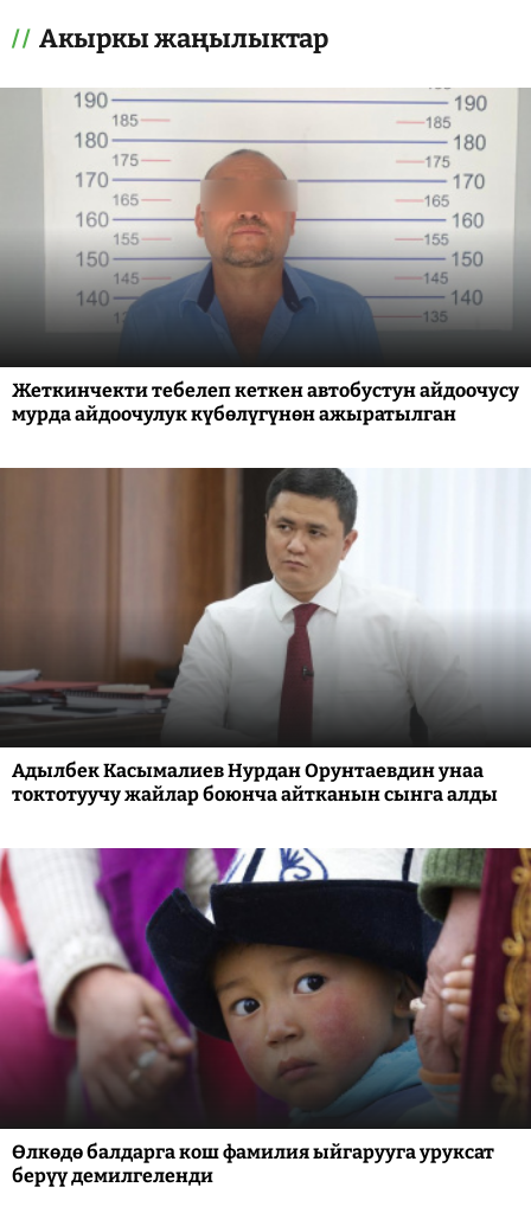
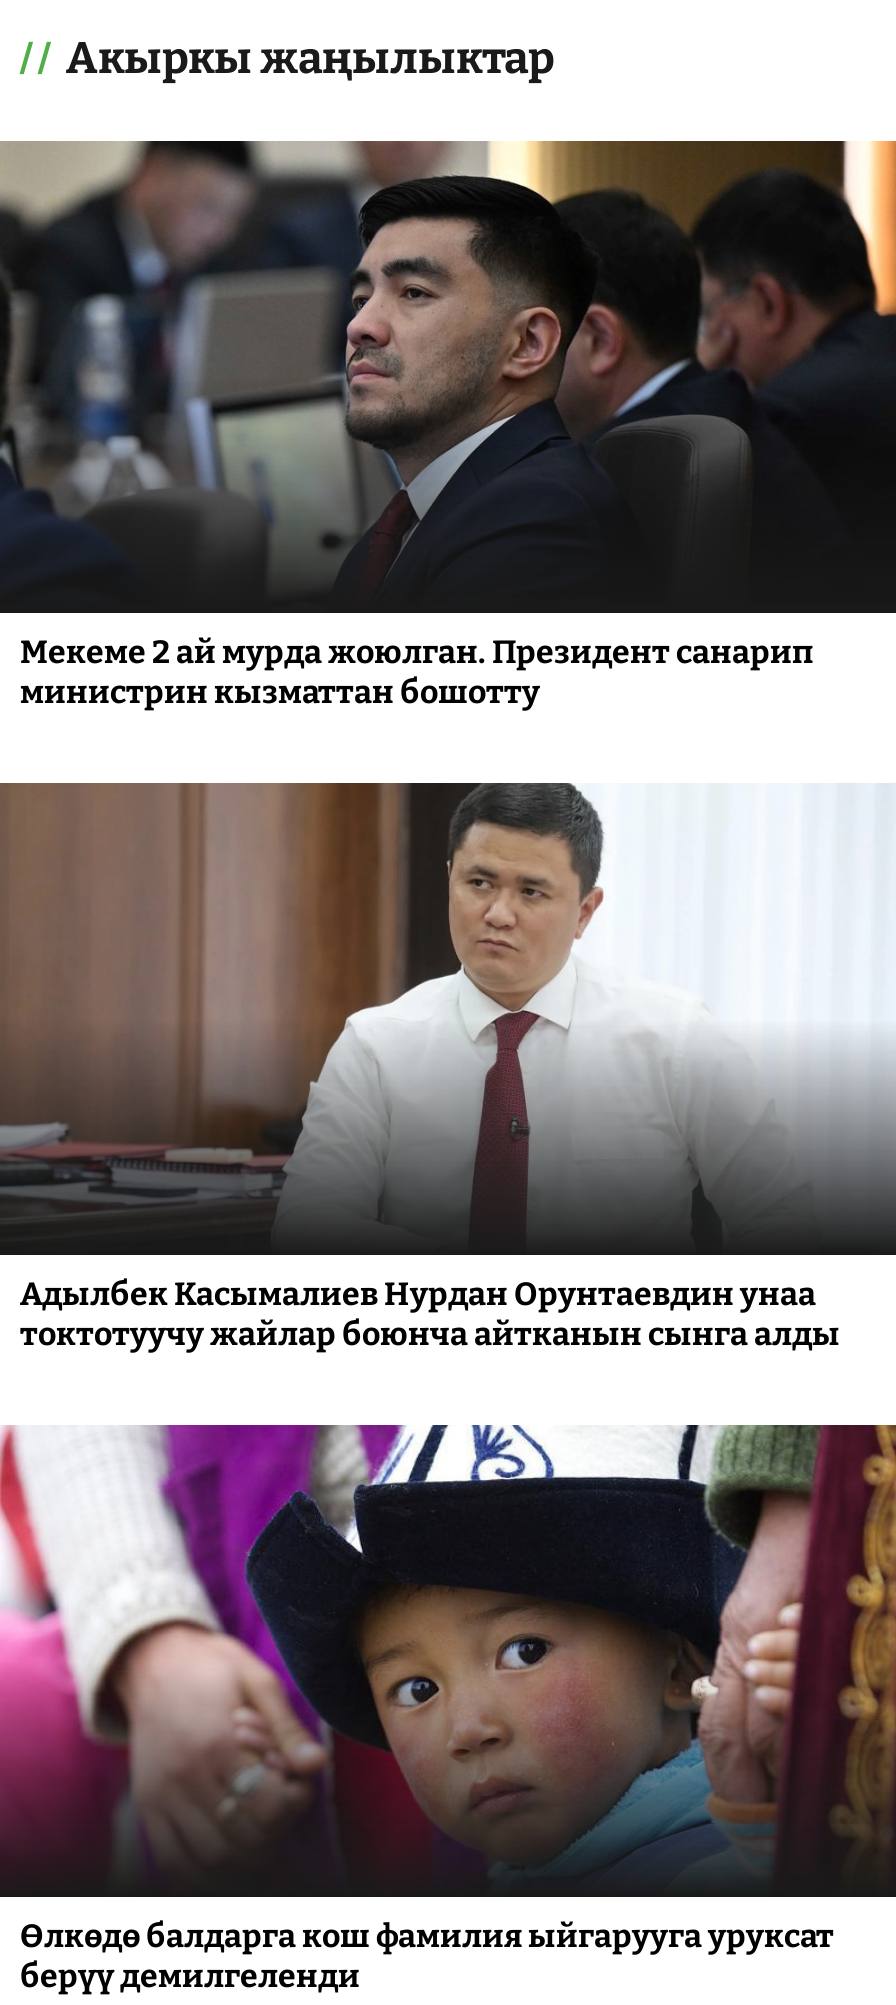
[4,88,527,426] [image] | Жеткинчекти тебелеп кеткен автобустун айдоочусу | мурда айдоочулук күбөлүгүнөн ажыратылган -> [6,138,890,711] [image] | Мекеме 2 ай мурда жоюлган. Президент санарип | министрин кызматтан бошотту

